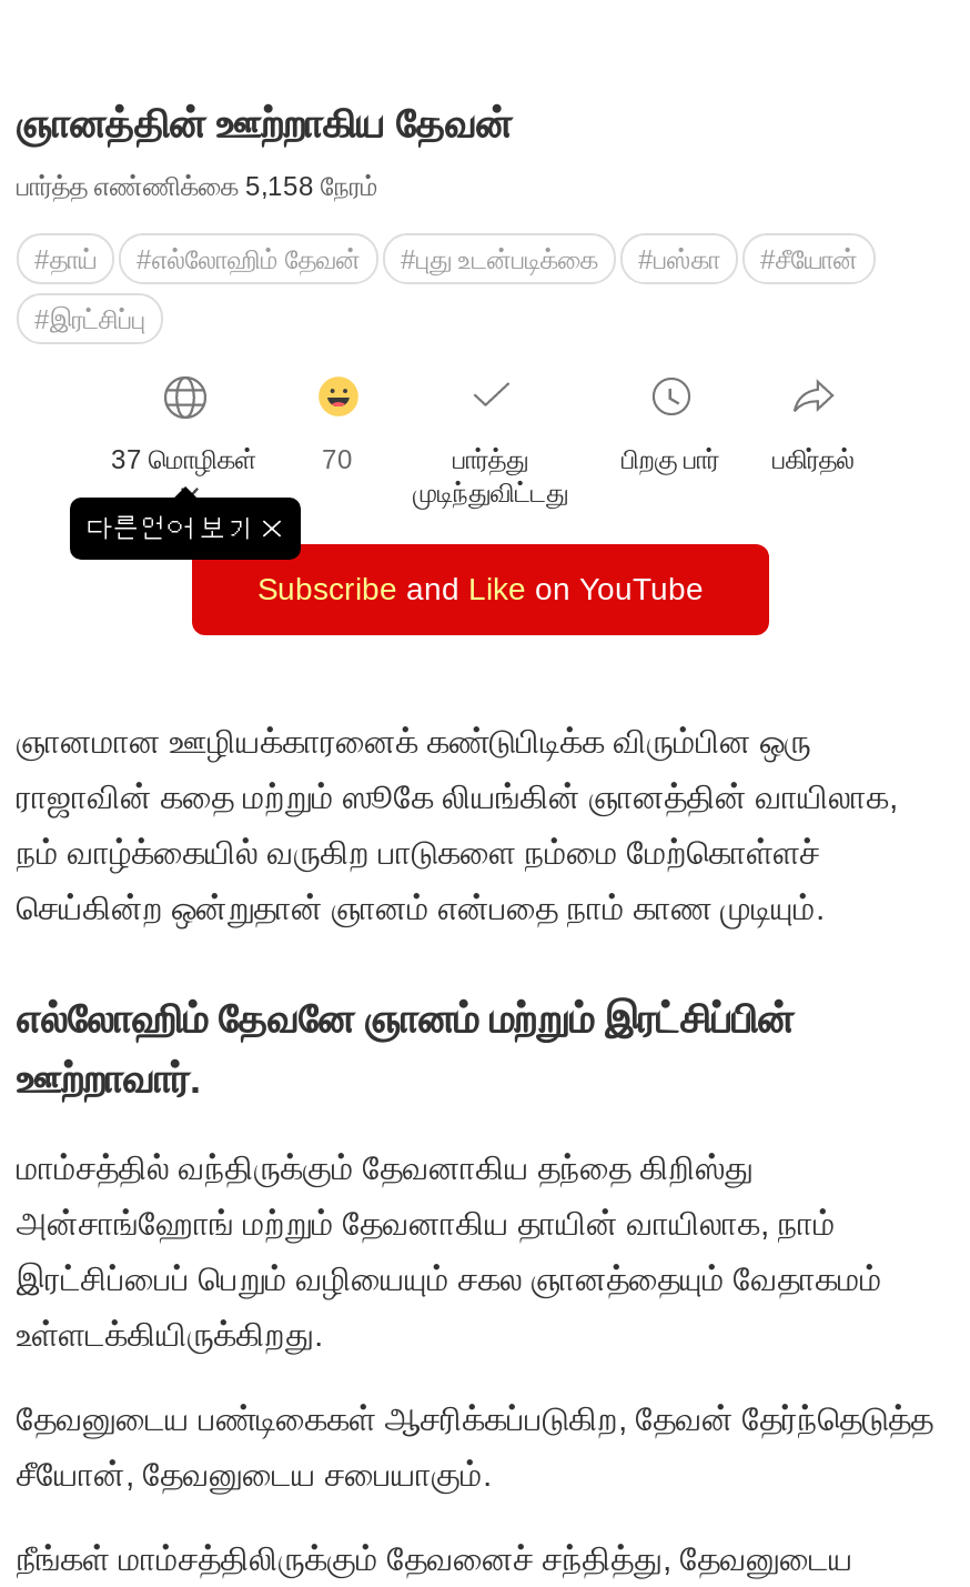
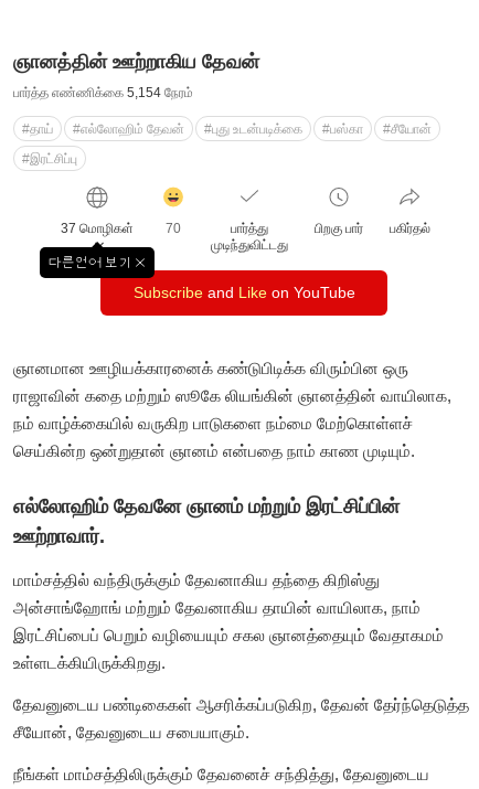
[17,171,378,202] பார்த்த எண்ணிக்கை 5,158 நேரம் -> [13,85,193,100] பார்த்த எண்ணிக்கை 5,154 நேரம்

